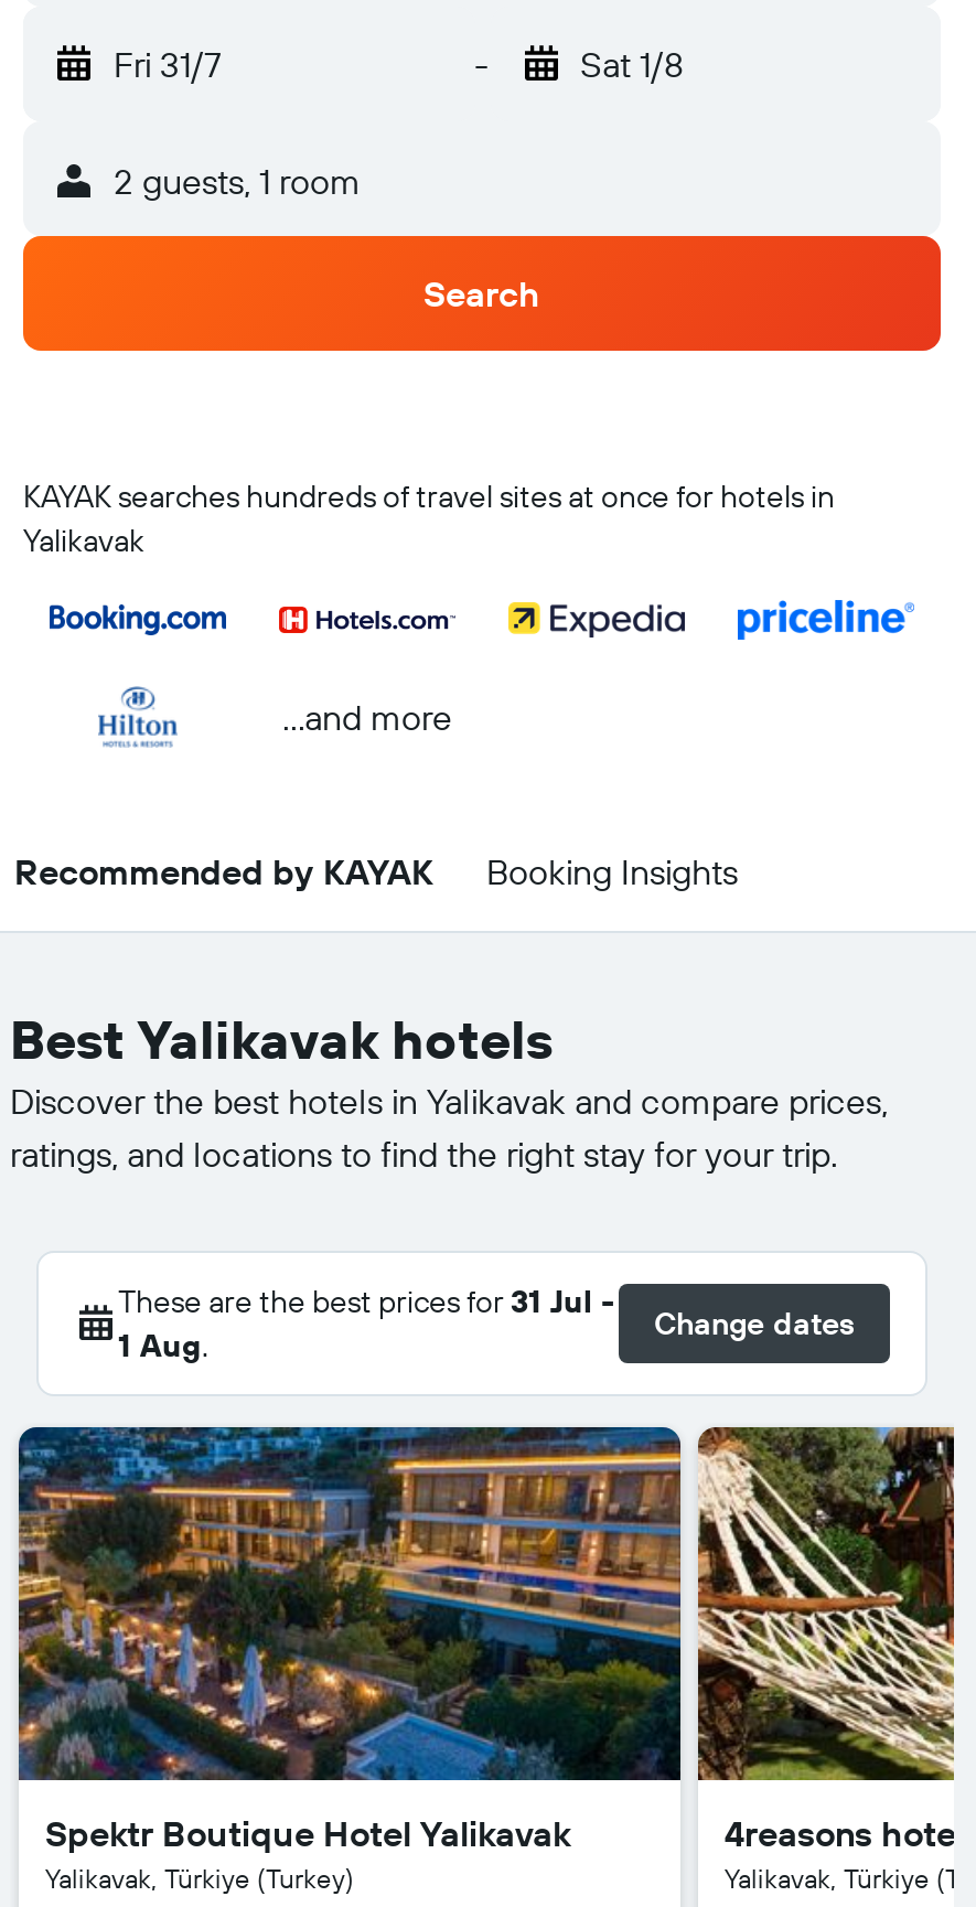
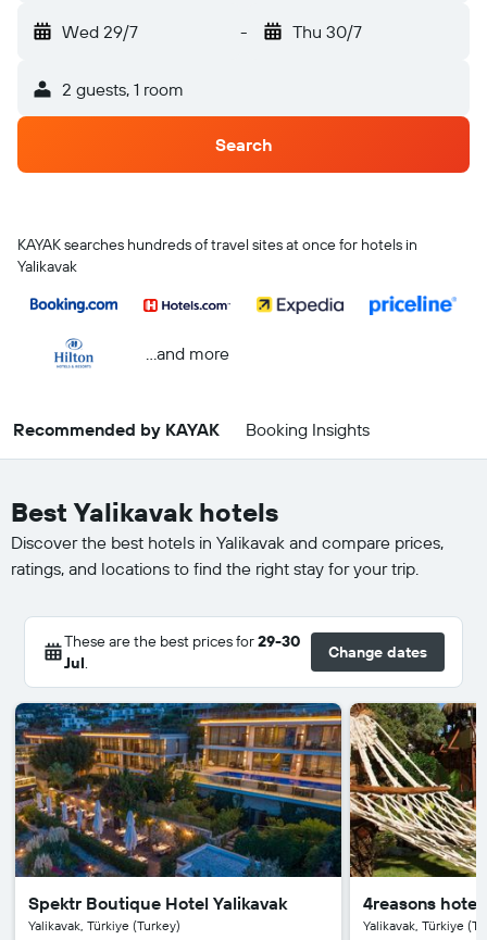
[114,42,222,86] Fri 31/7 -> [62,21,138,42] Wed 29/7
[580,42,684,86] Sat 1/8 -> [292,21,361,42] Thu 30/7
[118,1282,614,1365] These are the best prices for 31 Jul - | 1 Aug. -> [64,631,300,673] These are the best prices for 29-30 | Jul.

